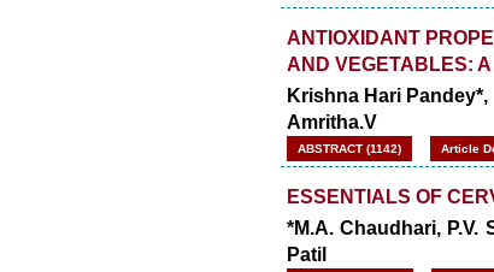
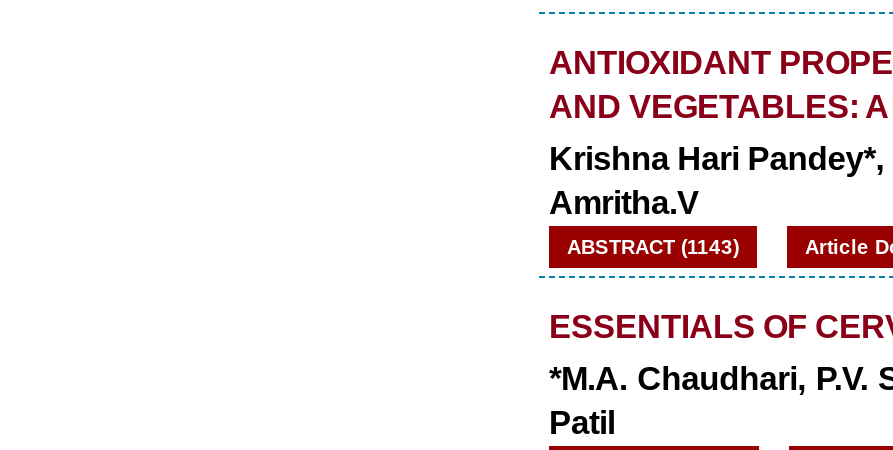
[298,142,401,155] ABSTRACT (1142) -> [567,236,739,258] ABSTRACT (1143)

